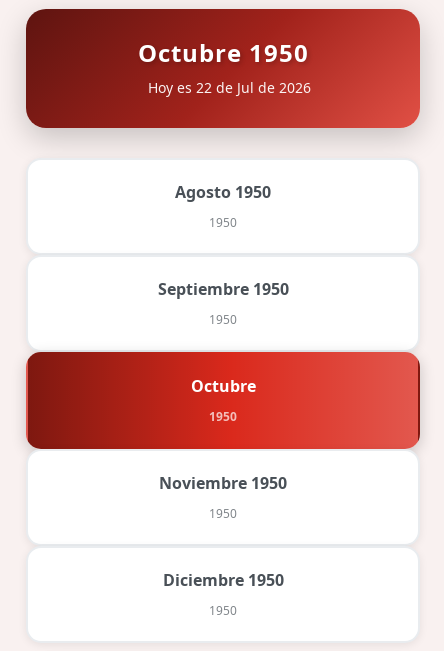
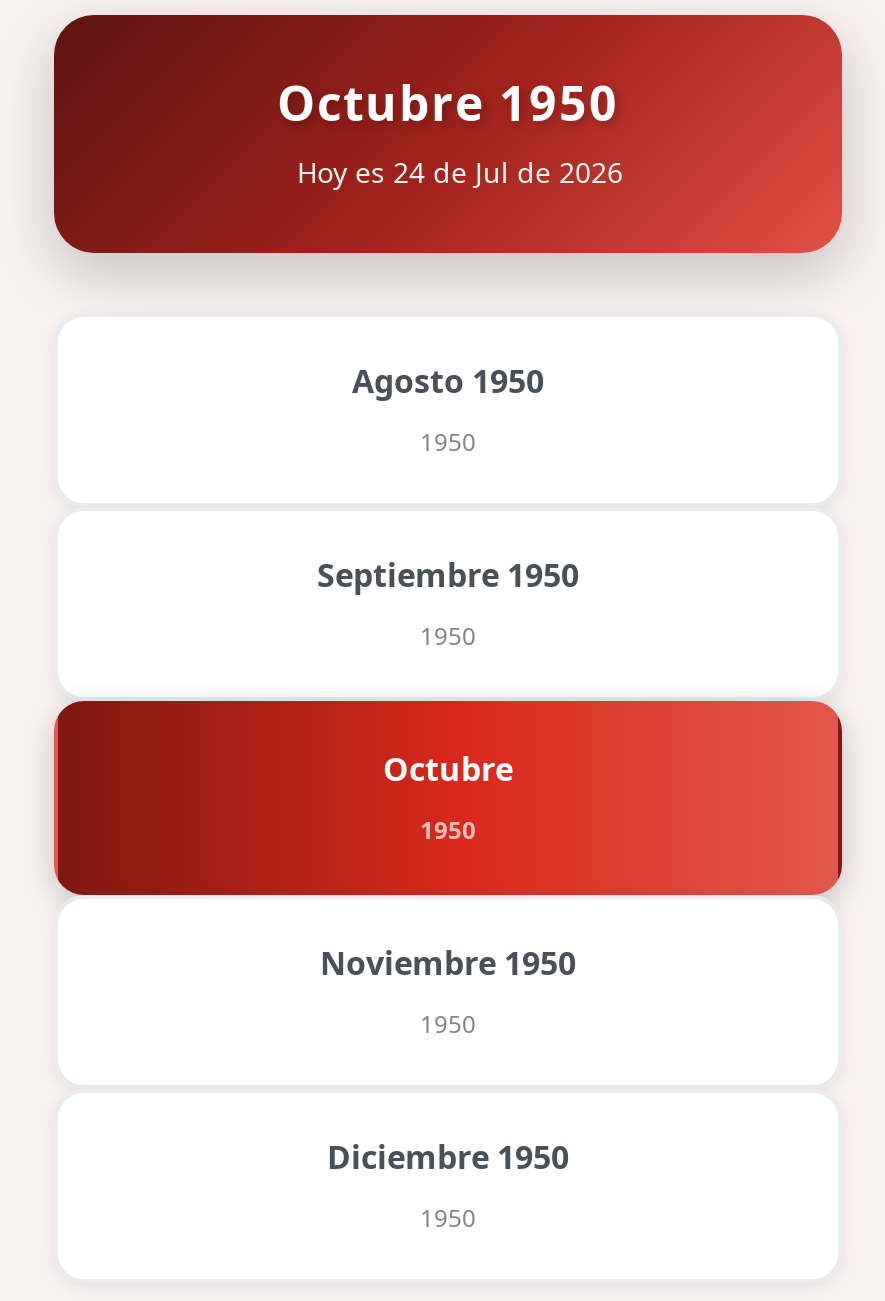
[143,78,310,97] Hoy es 22 de Jul de 2026 -> [289,153,623,191] Hoy es 24 de Jul de 2026

